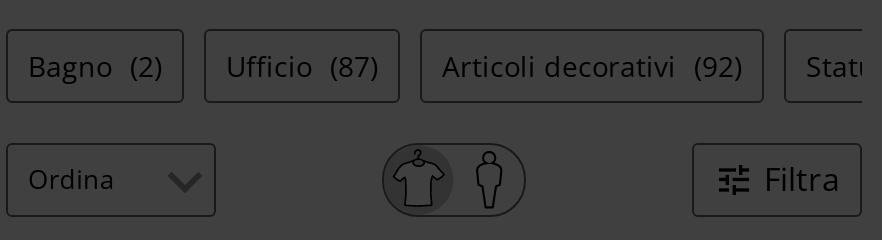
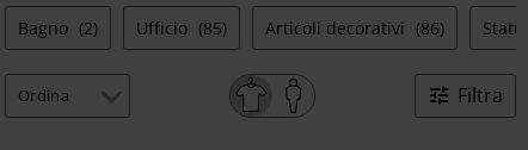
[226,46,378,84] Ufficio (87) -> [136,16,227,39] Ufficio (85)
[442,46,742,84] Articoli decorativi (92) -> [265,16,444,39] Articoli decorativi (86)

